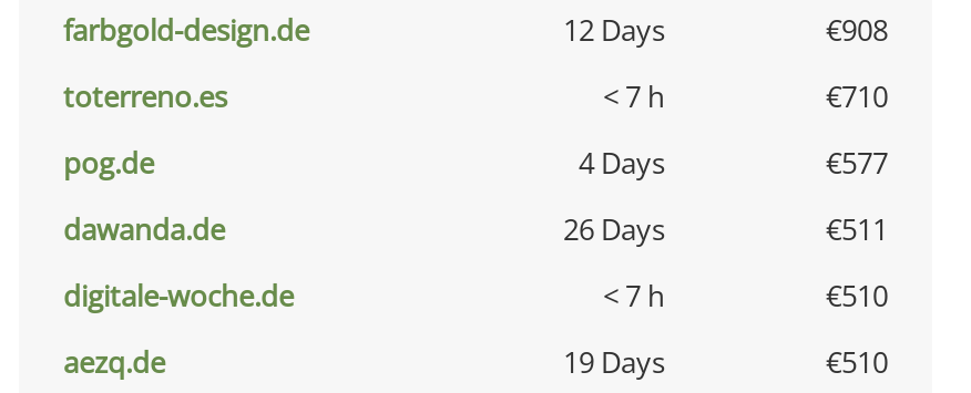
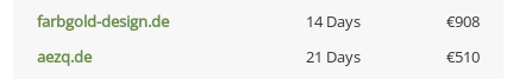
[563,10,665,50] 12 Days -> [305,11,360,32] 14 Days
[63,76,888,316] toterreno.es | < 7 h | €710 | pog.de | 4 Days | €577 | dawanda.de | 26 Days | €511 | digitale-woche.de | < 7 h | €510 -> none
[563,342,665,382] 19 Days -> [305,46,360,67] 21 Days

